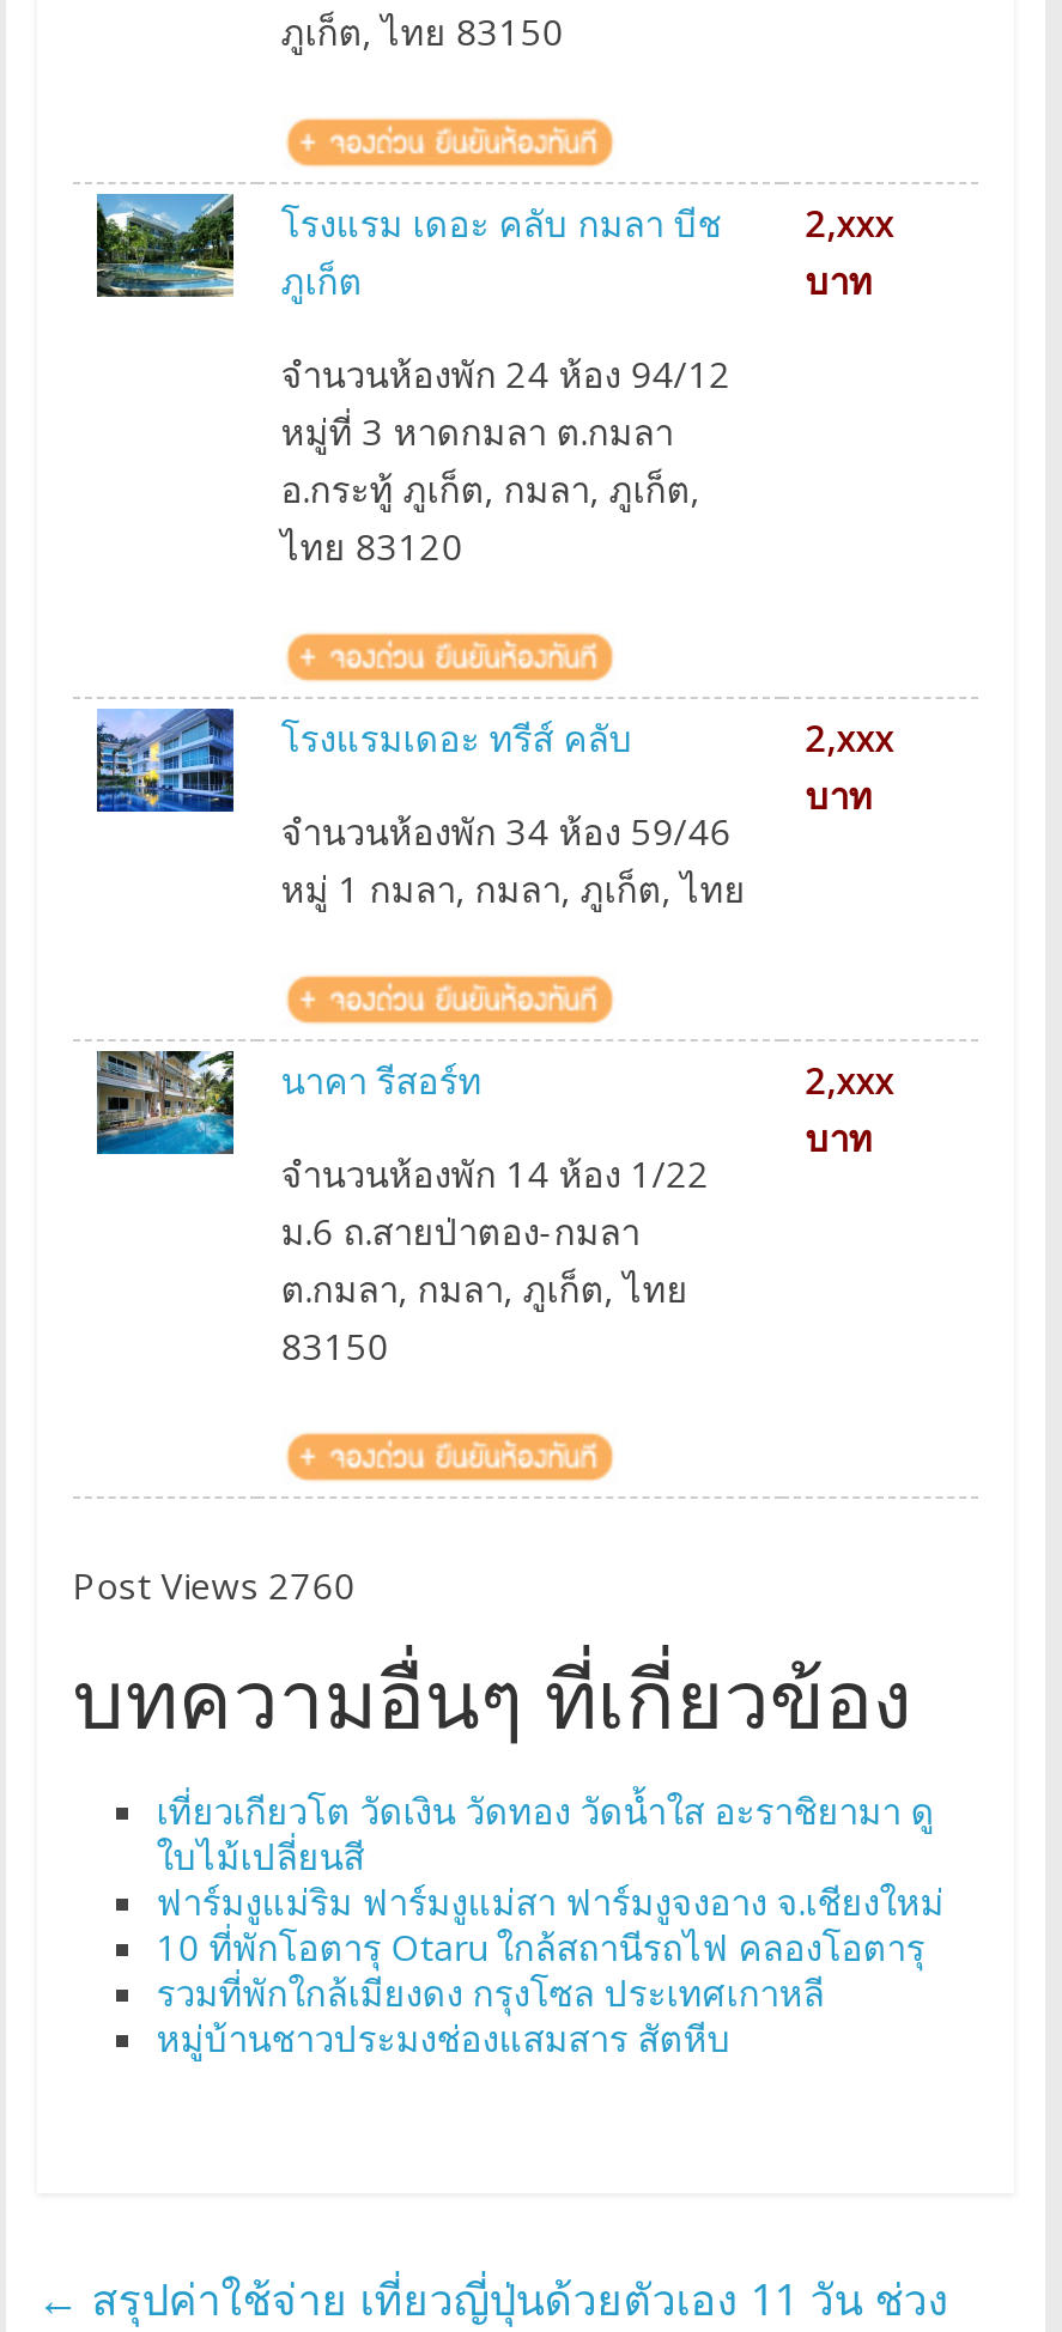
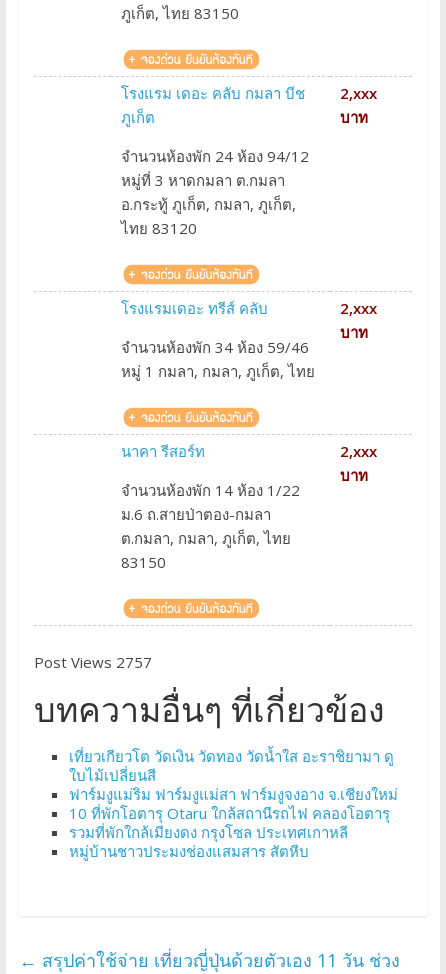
[95,192,236,299] [image] -> none
[95,706,236,814] [image] -> none
[95,1049,236,1156] [image] -> none
[73,1561,355,1609] Post Views 2760 -> [34,652,152,672] Post Views 2757

